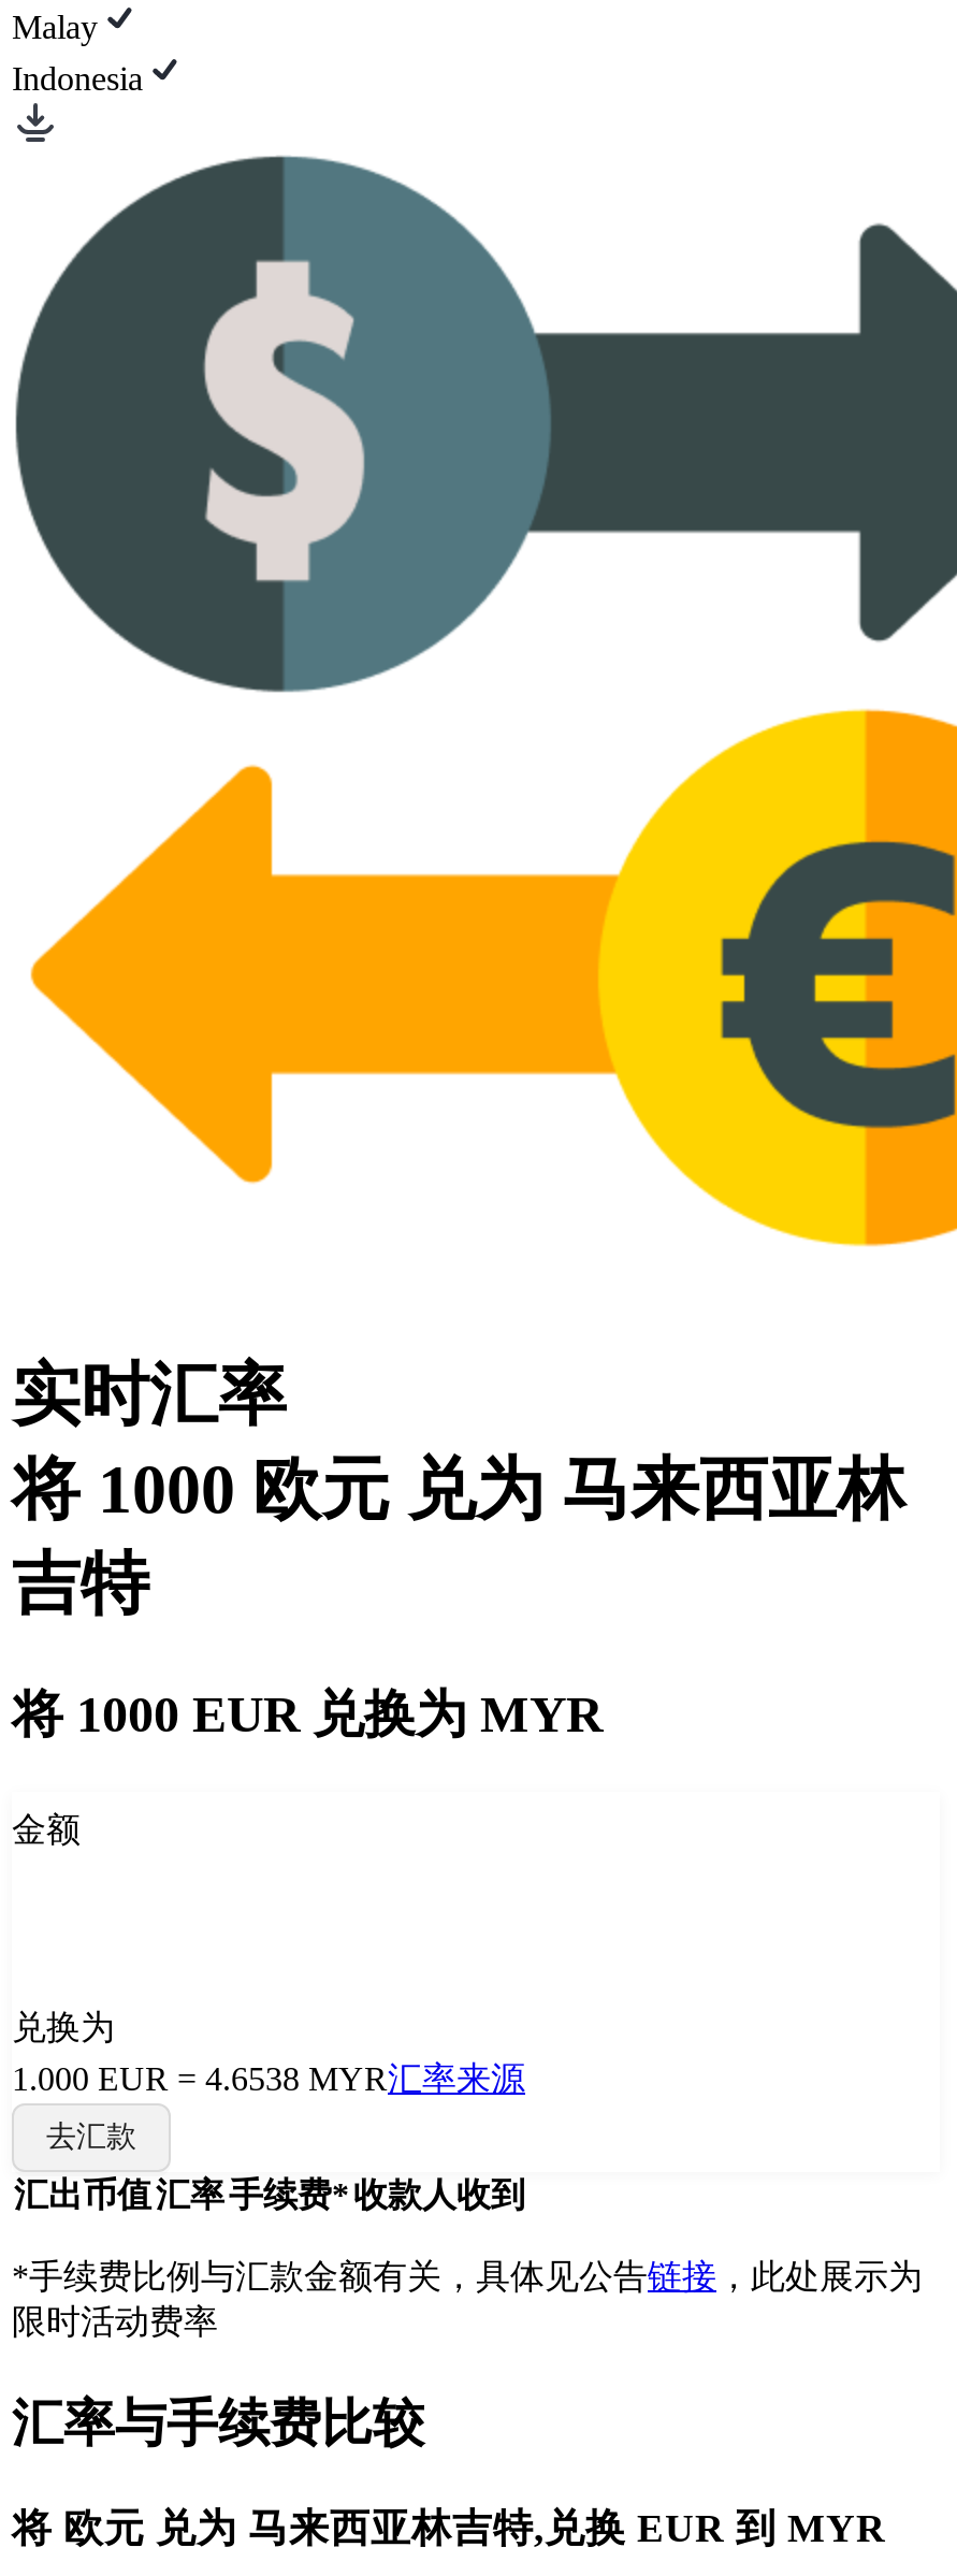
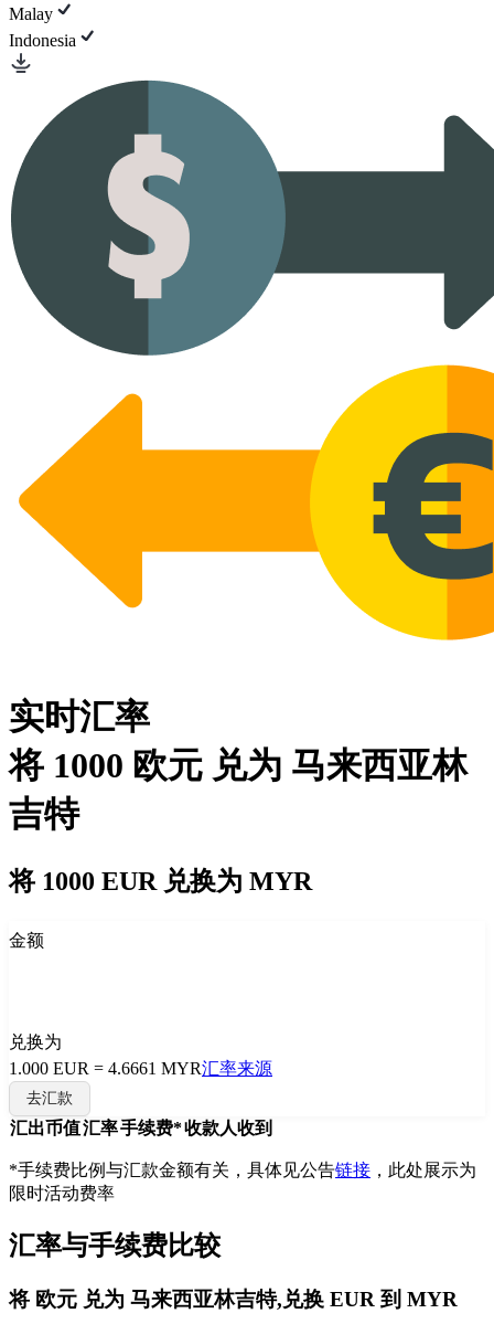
[12,2060,525,2096] 1.000 EUR = 4.6538 MYR汇率来源 -> [9,1059,272,1078] 1.000 EUR = 4.6661 MYR汇率来源

